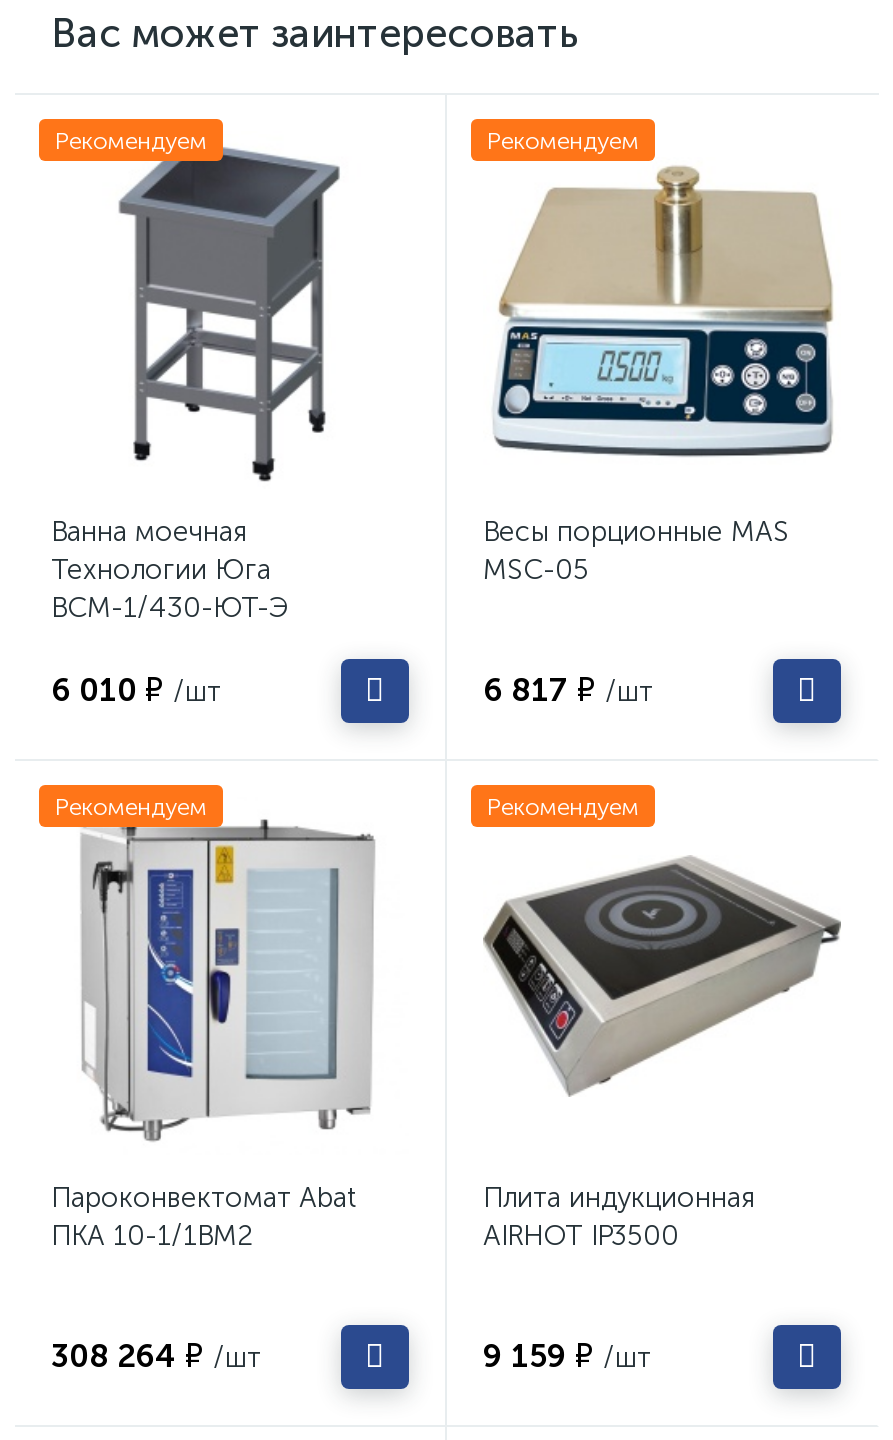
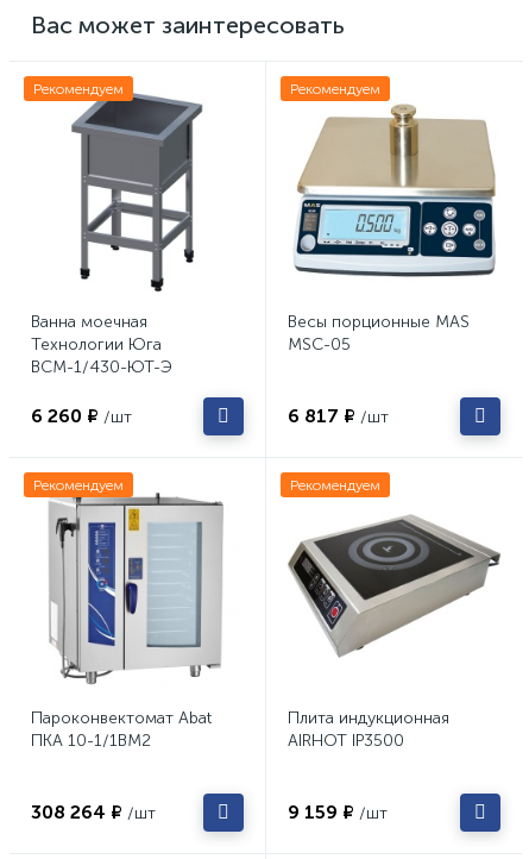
[51,671,221,709] 6 010 ₽ /шт -> [31,405,132,427] 6 260 ₽ /шт

